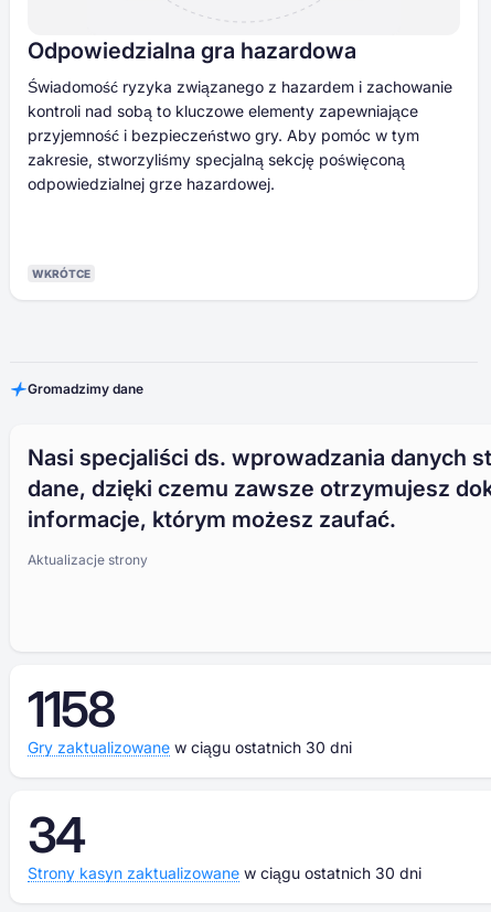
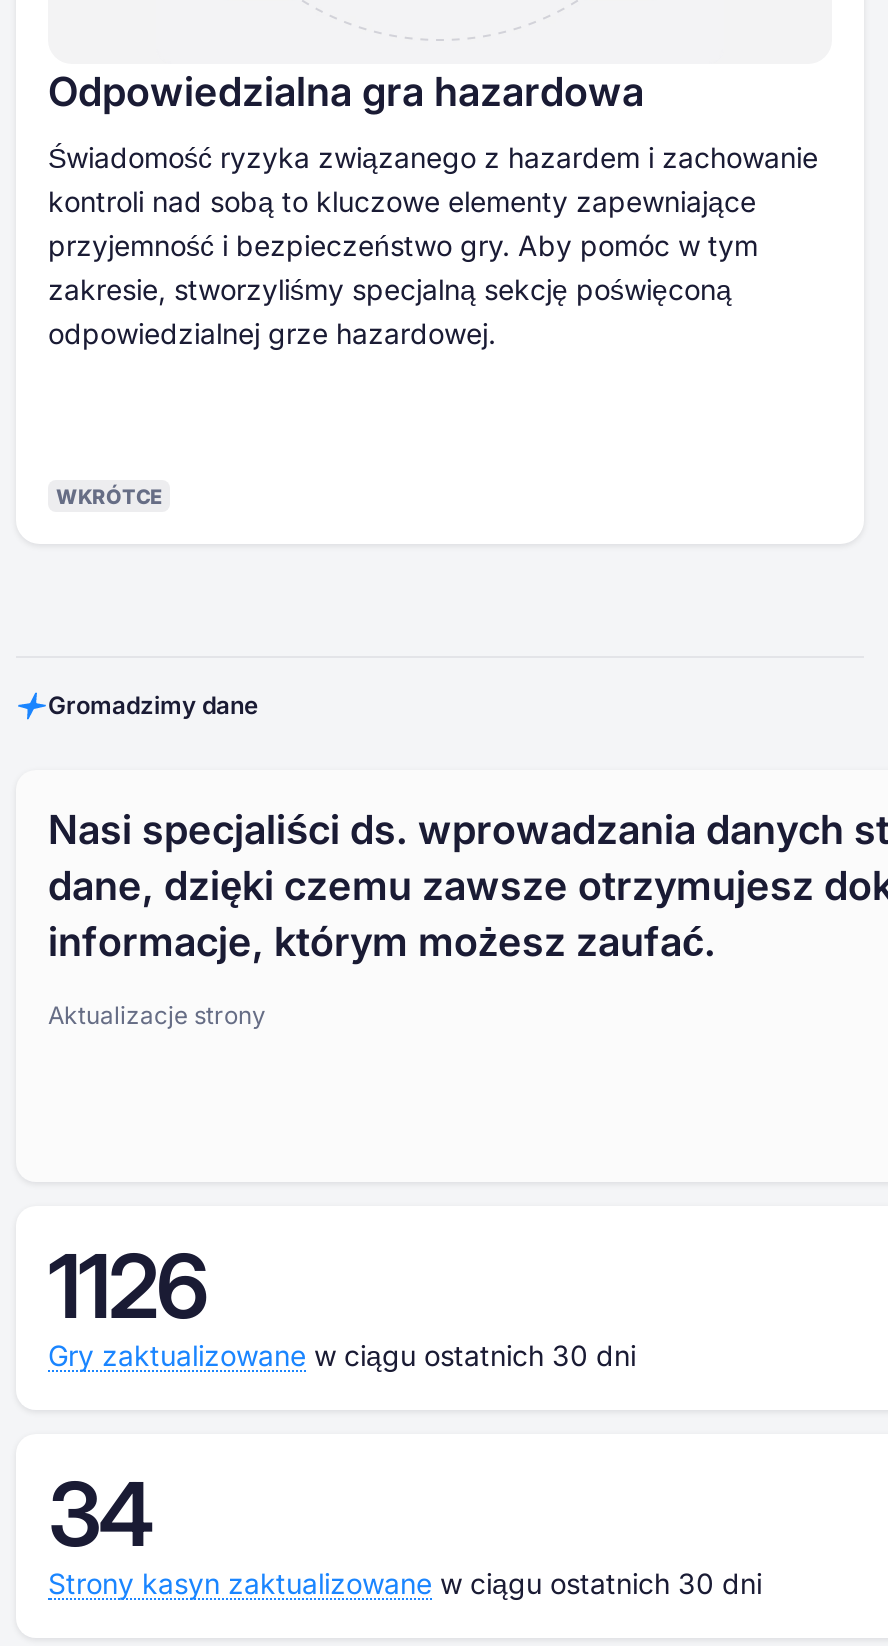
[28,679,115,739] 1158 -> [48,1232,206,1340] 1126

